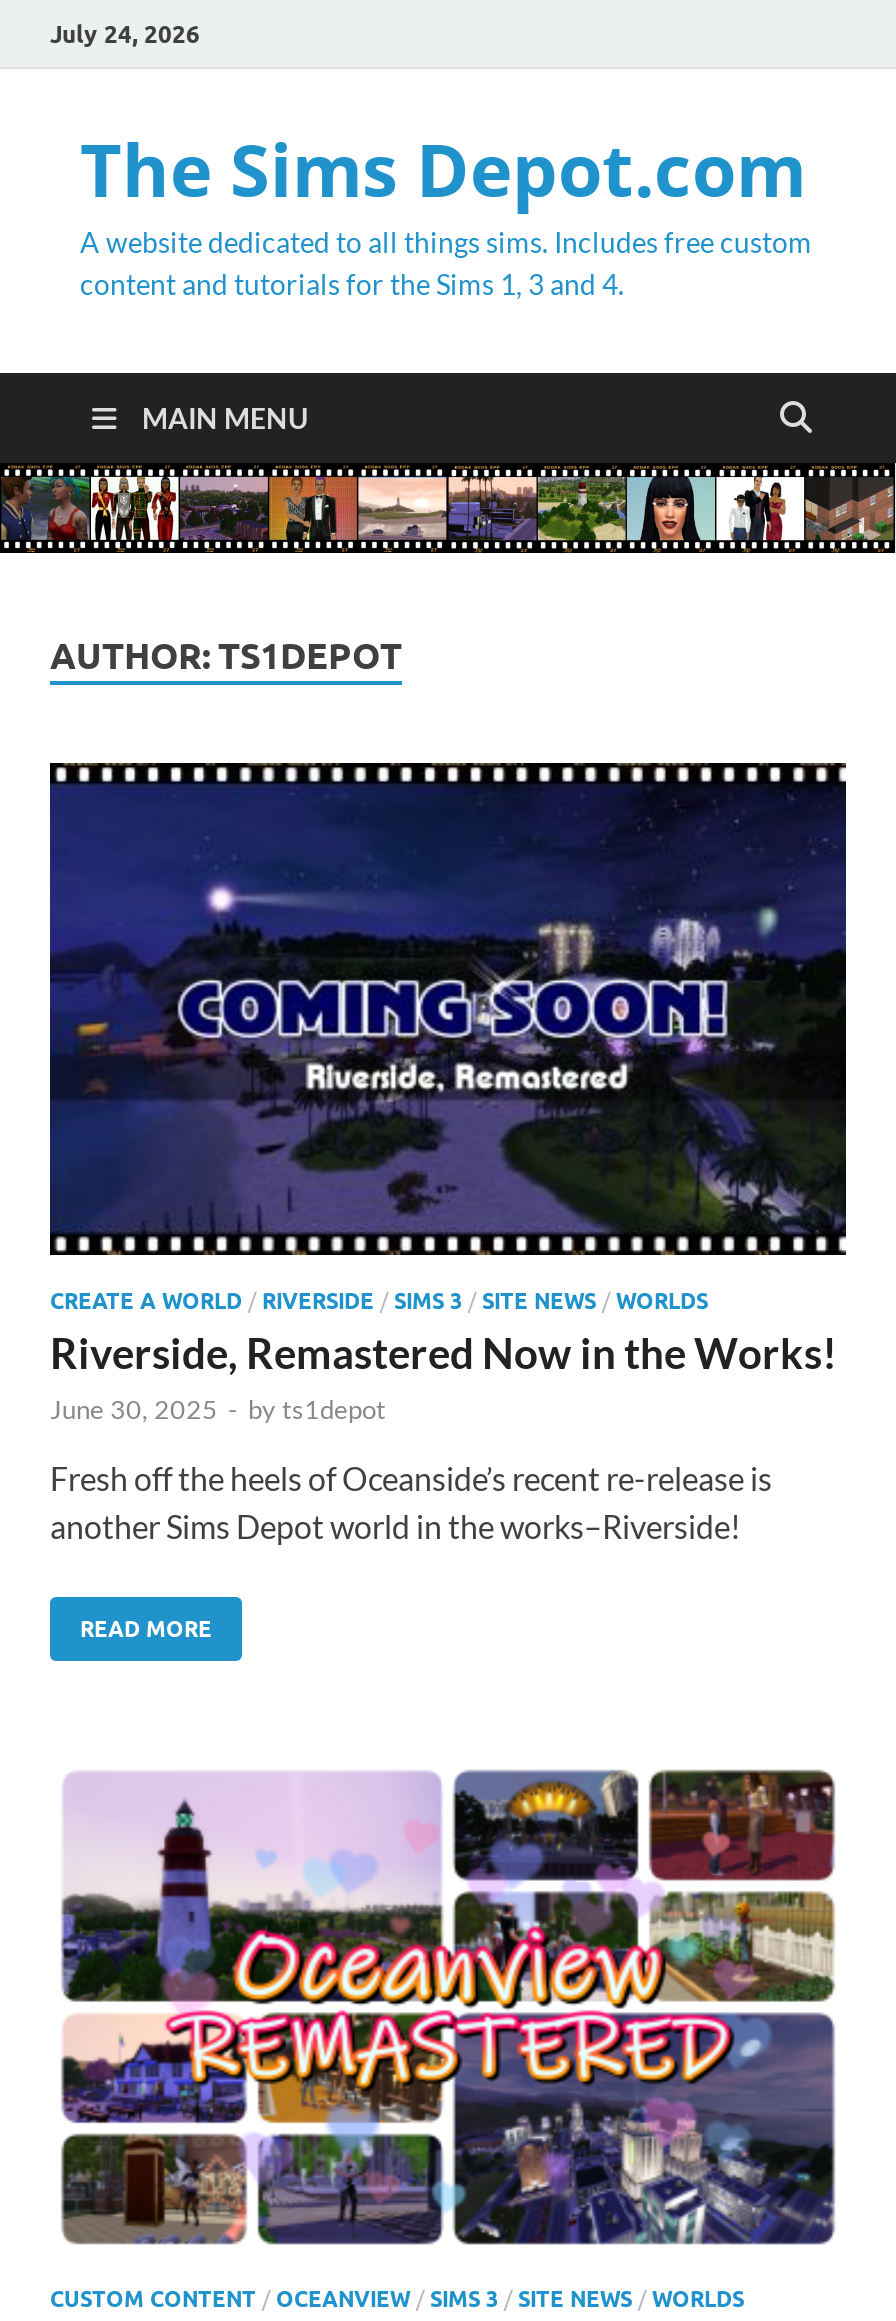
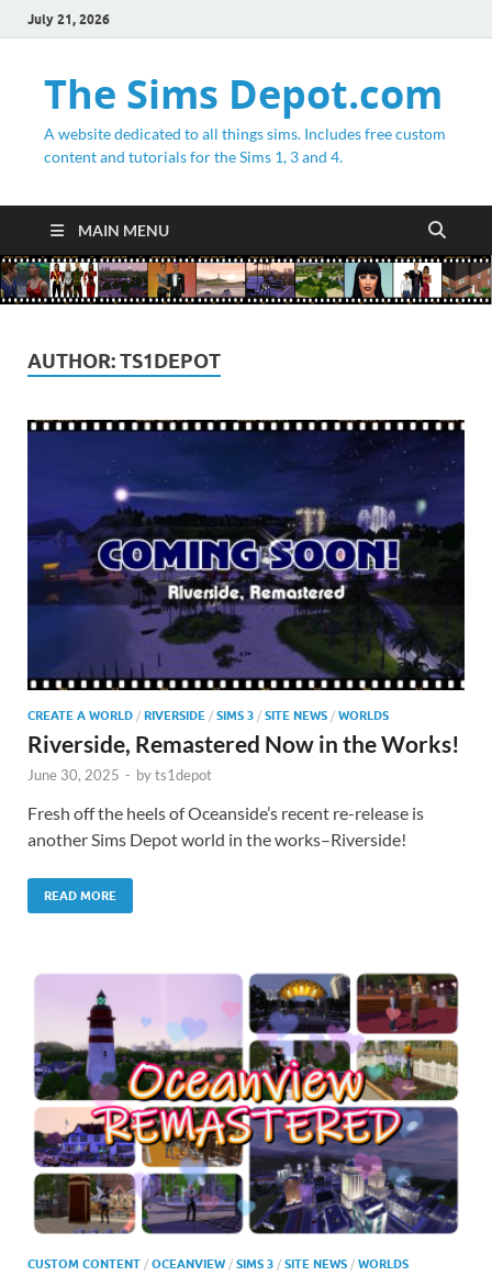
[50,18,200,48] July 24, 2026 -> [27,10,110,27] July 21, 2026

